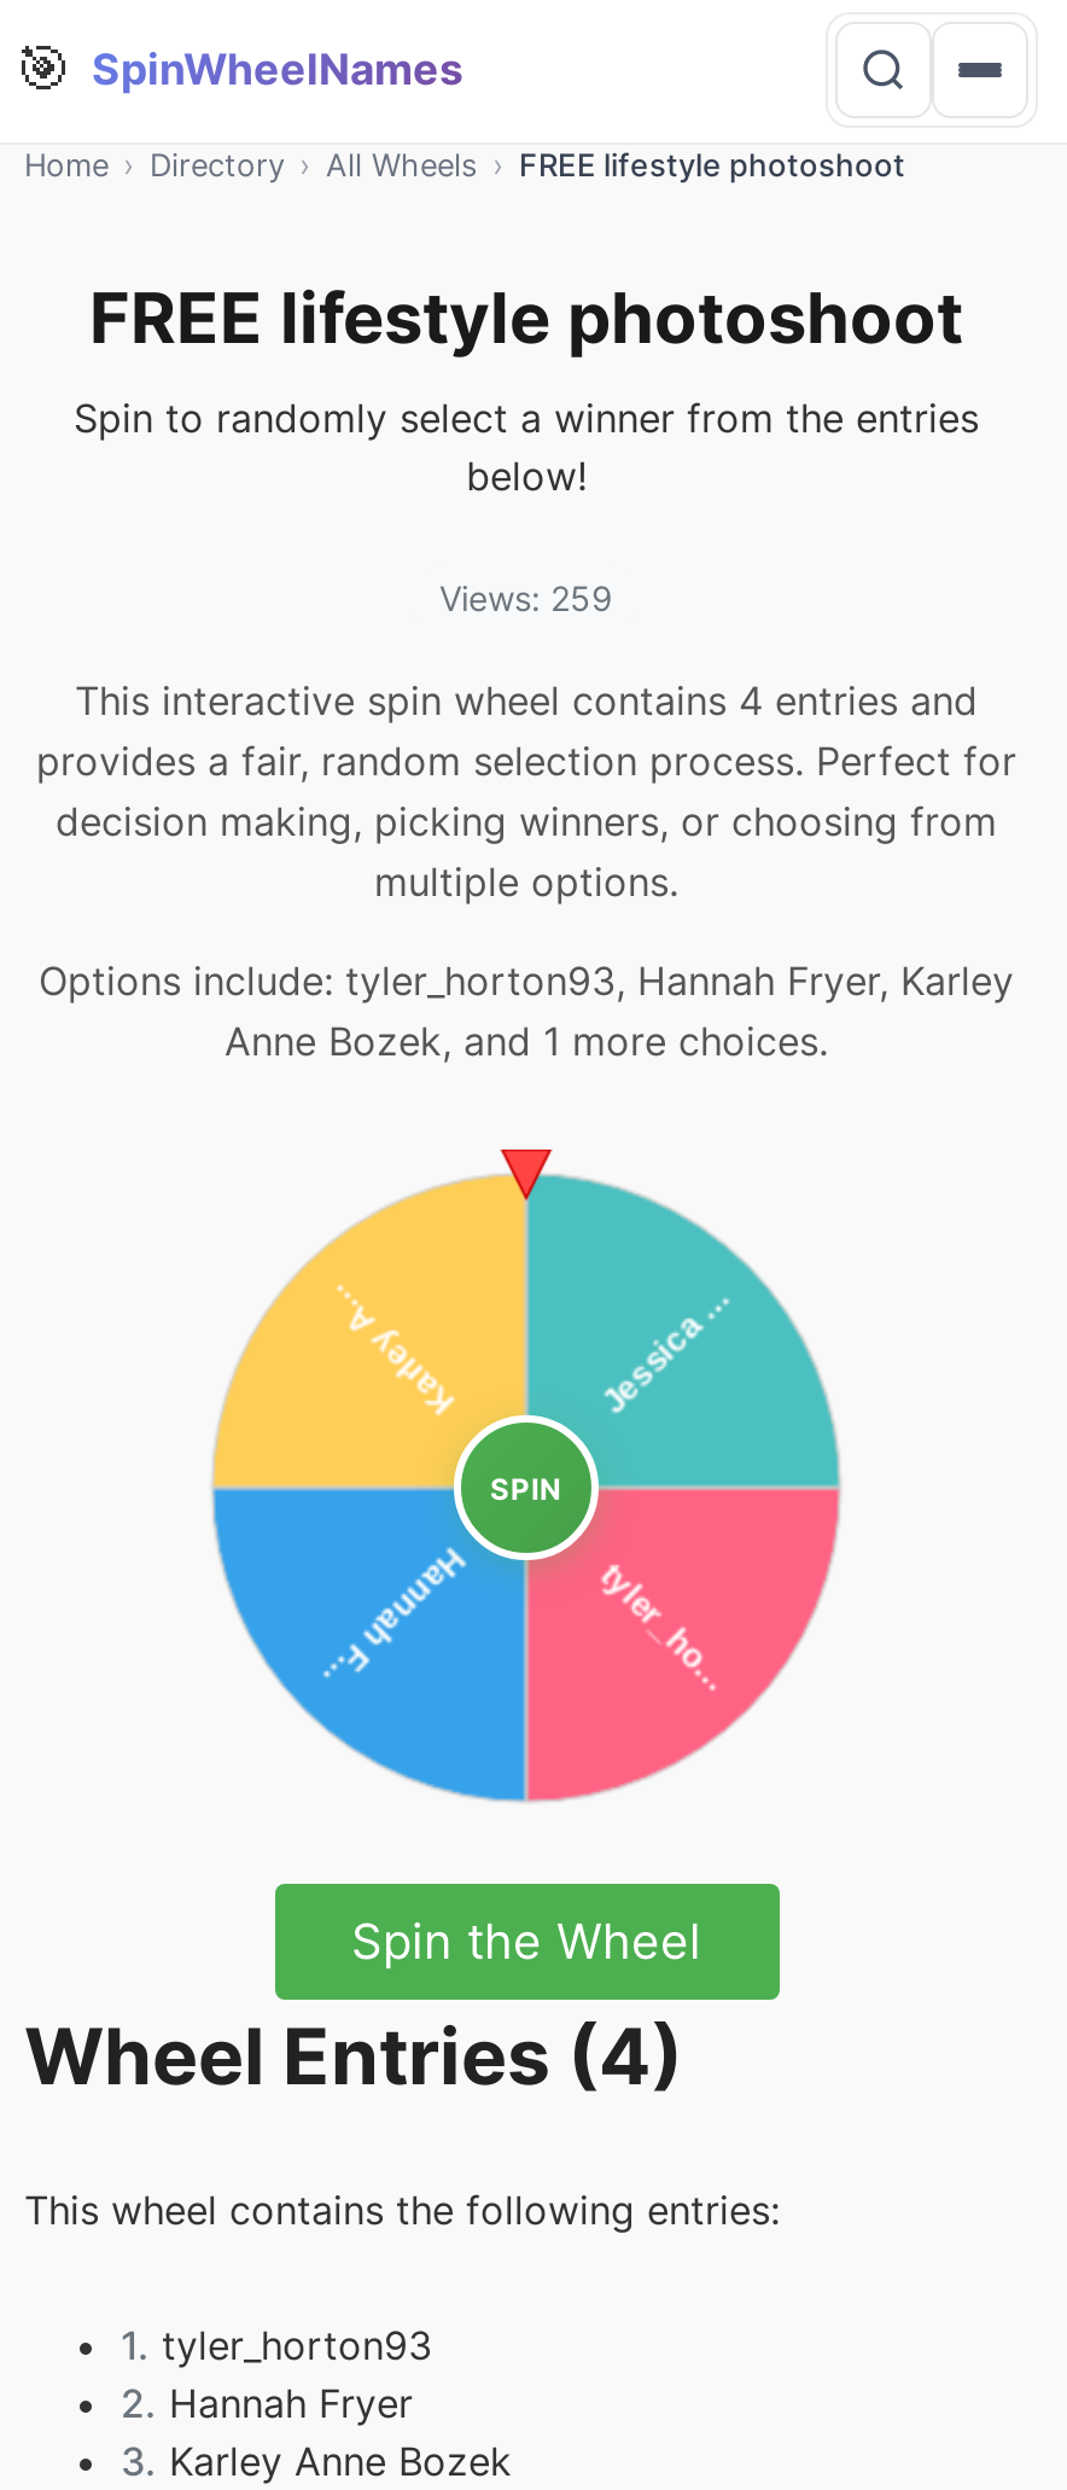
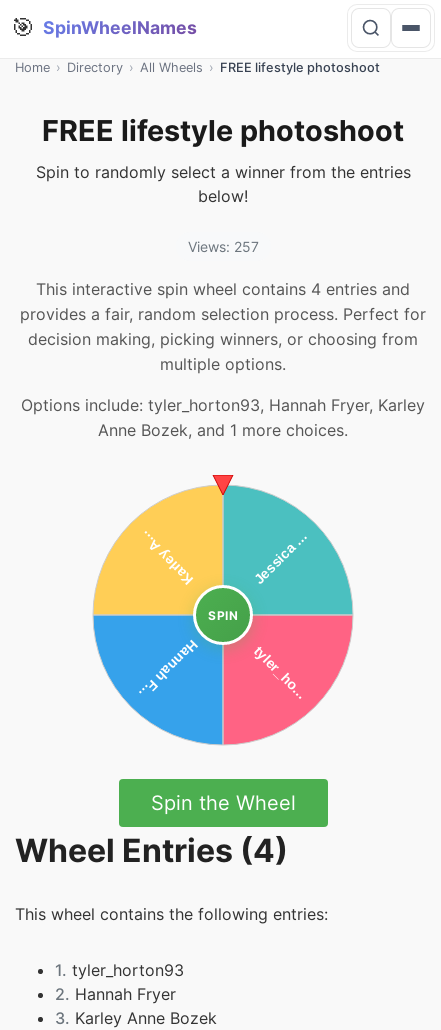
[439,577,613,618] Views: 259 -> [187,238,258,255] Views: 257

